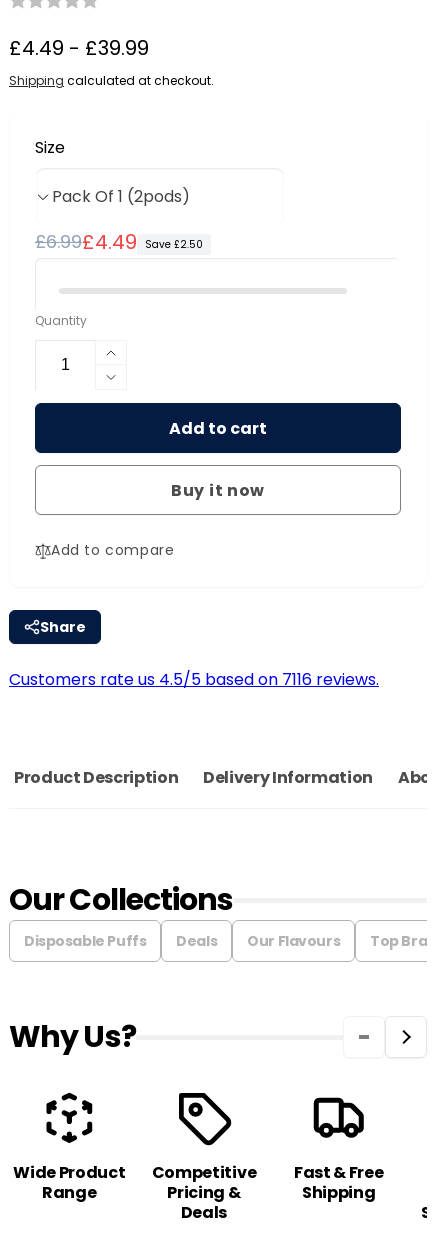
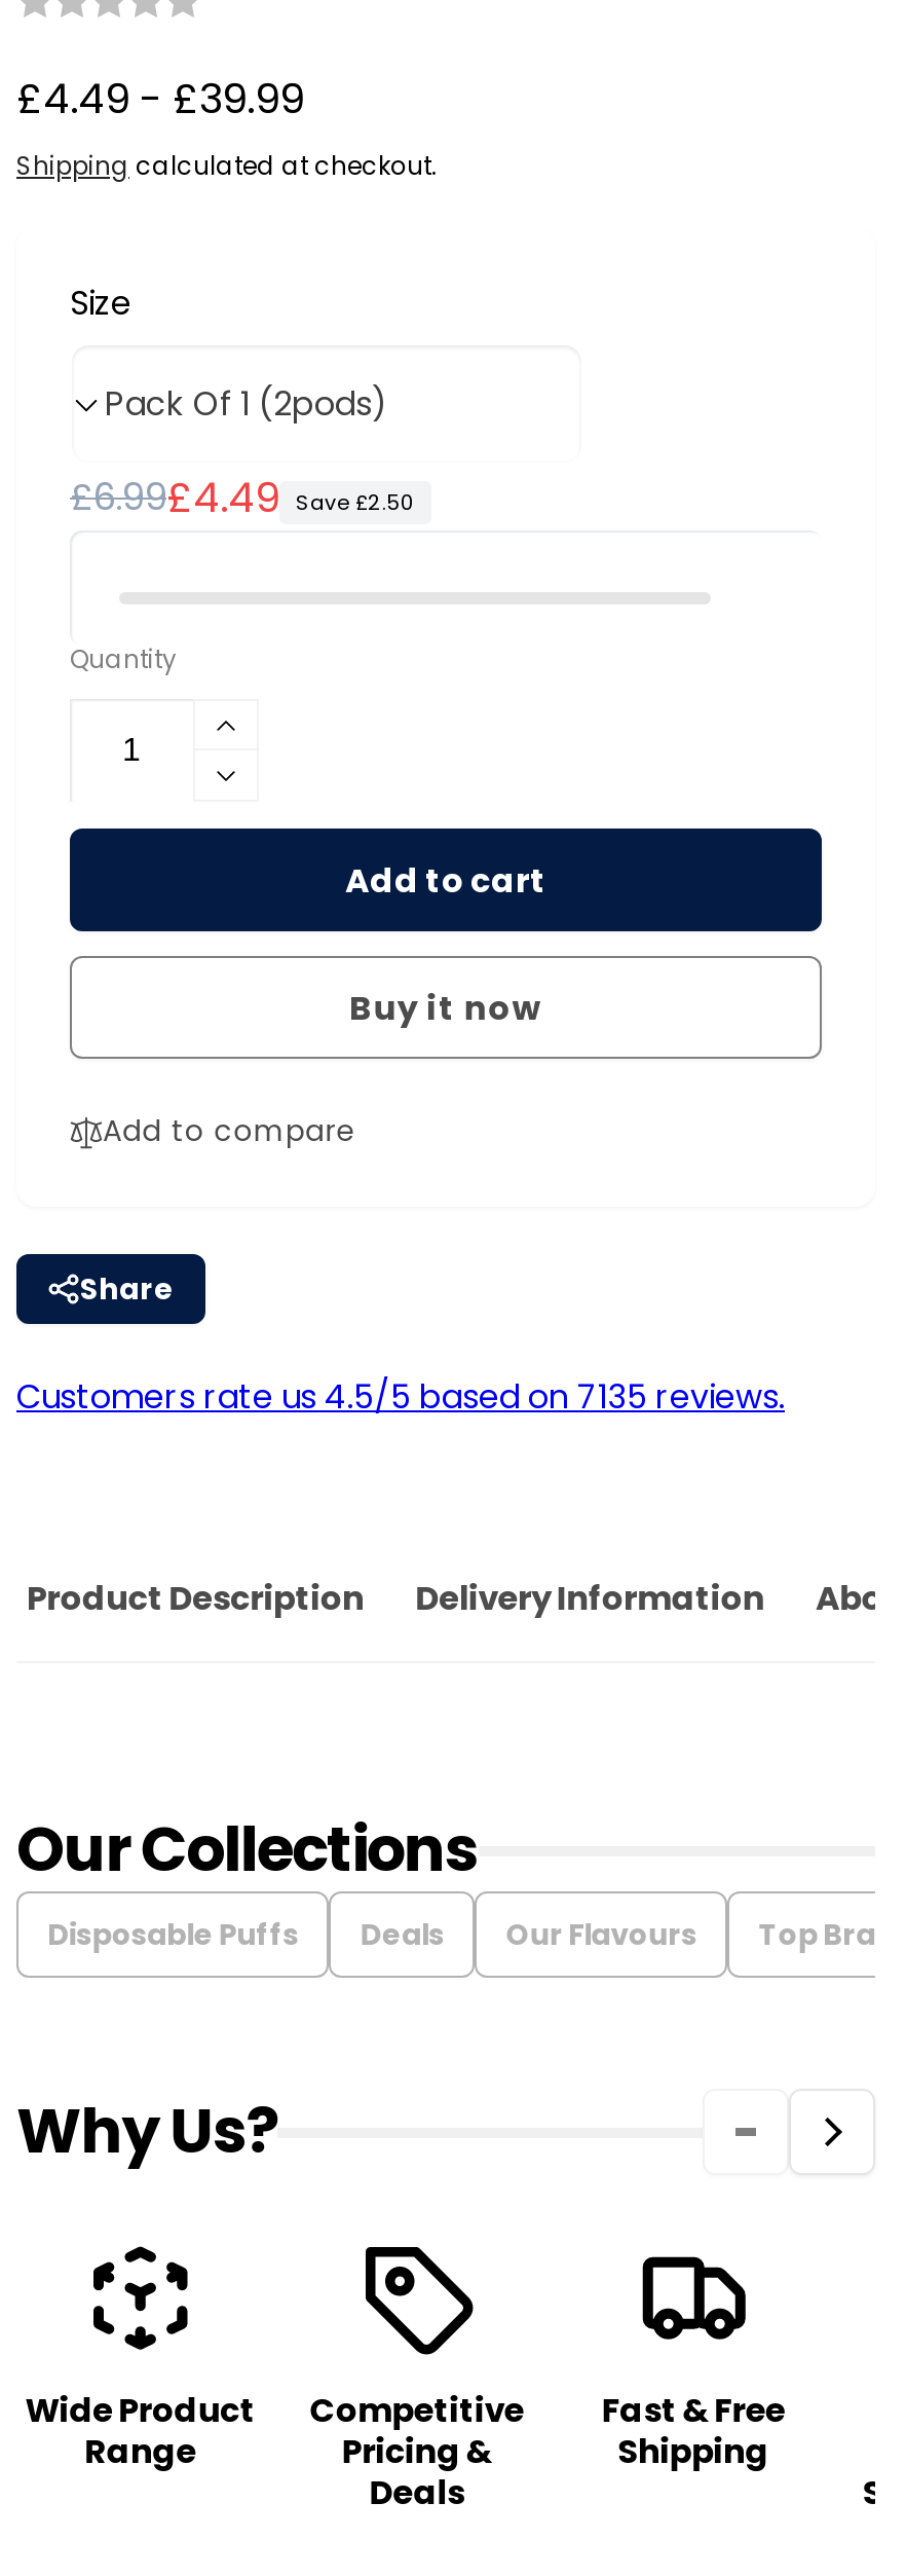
[9,668,379,691] Customers rate us 4.5/5 based on 7116 reviews. -> [16,1373,785,1421] Customers rate us 4.5/5 based on 7135 reviews.

